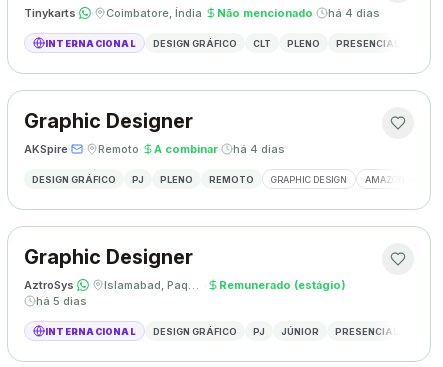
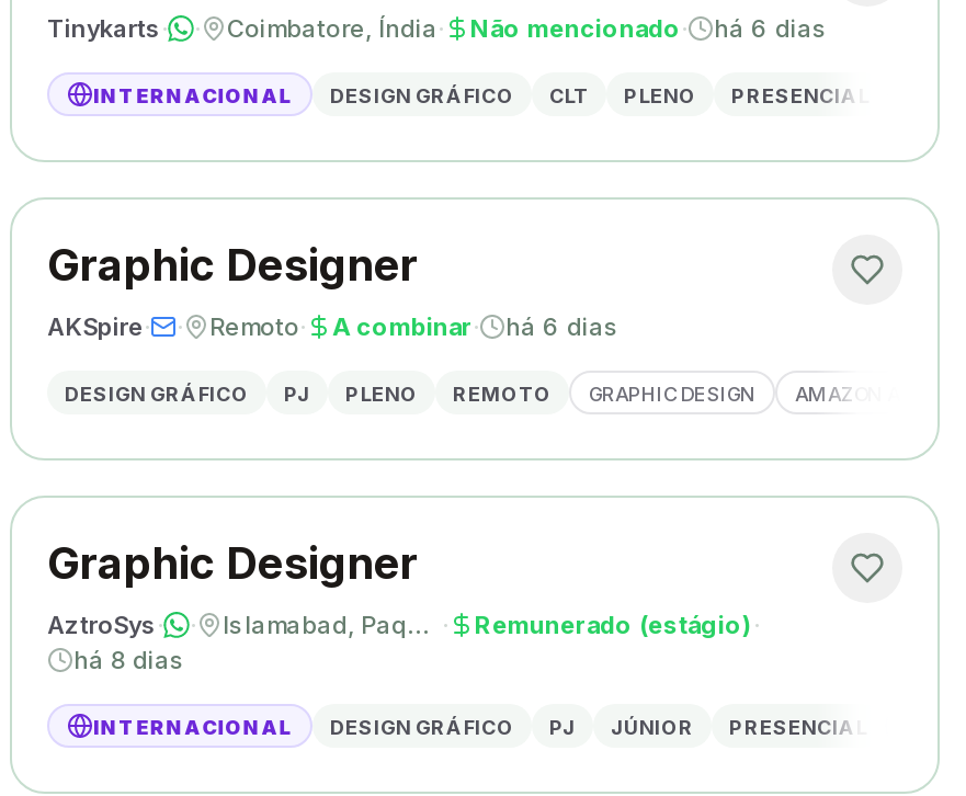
[328,6,380,20] há 4 dias -> [714,13,828,44] há 6 dias
[233,142,285,156] há 4 dias -> [505,311,620,342] há 6 dias
[36,294,87,308] há 5 dias -> [73,645,185,675] há 8 dias

